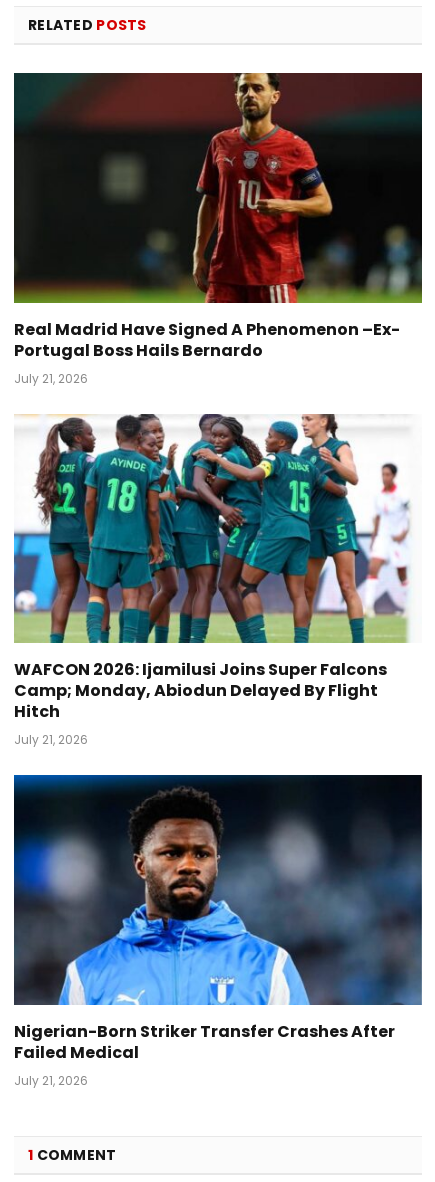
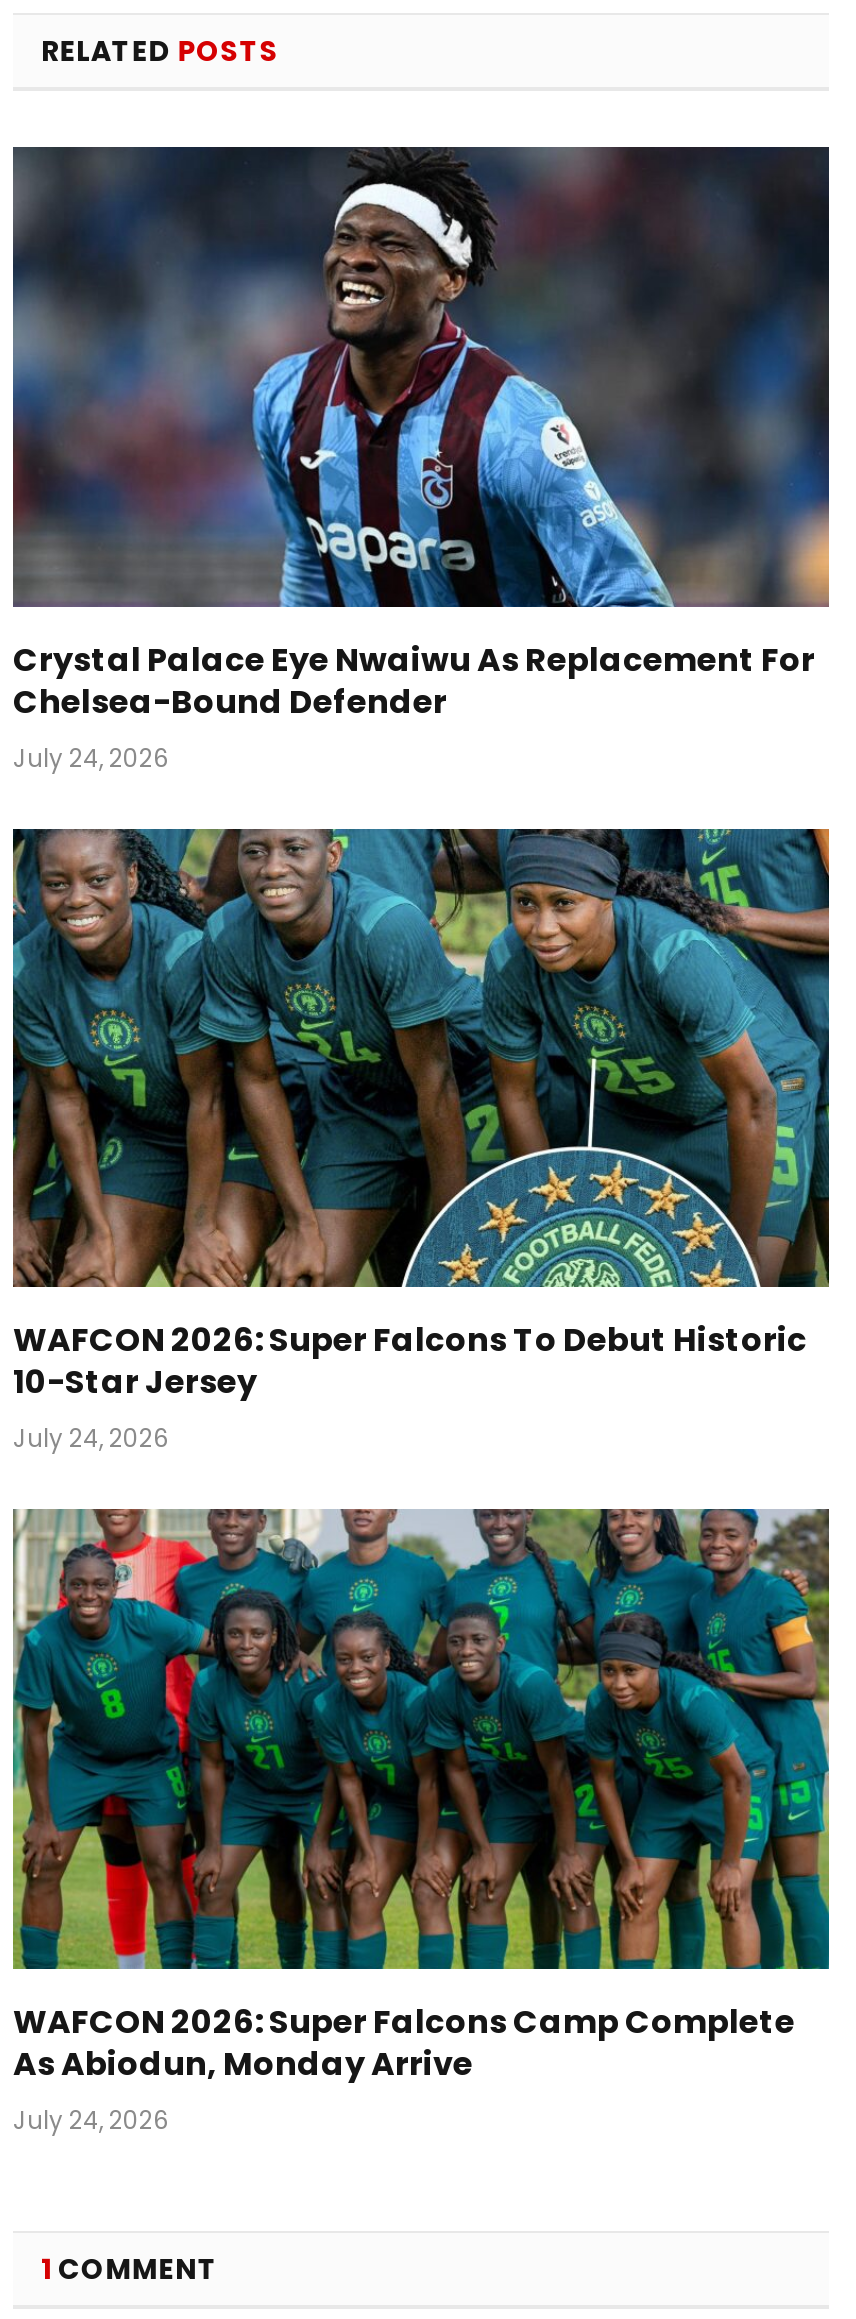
[13,72,422,387] [image] | Real Madrid Have Signed A Phenomenon –Ex- | Portugal Boss Hails Bernardo | July 21, 2026 -> [11,145,831,775] [image] | Crystal Palace Eye Nwaiwu As Replacement For | Chelsea-Bound Defender | July 24, 2026
[13,413,422,748] [image] | WAFCON 2026: Ijamilusi Joins Super Falcons | Camp; Monday, Abiodun Delayed By Flight | Hitch | July 21, 2026 -> [11,827,831,1456] [image] | WAFCON 2026: Super Falcons To Debut Historic | 10-Star Jersey | July 24, 2026
[13,774,422,1089] [image] | Nigerian-Born Striker Transfer Crashes After | Failed Medical | July 21, 2026 -> [11,1507,831,2137] [image] | WAFCON 2026: Super Falcons Camp Complete | As Abiodun, Monday Arrive | July 24, 2026

